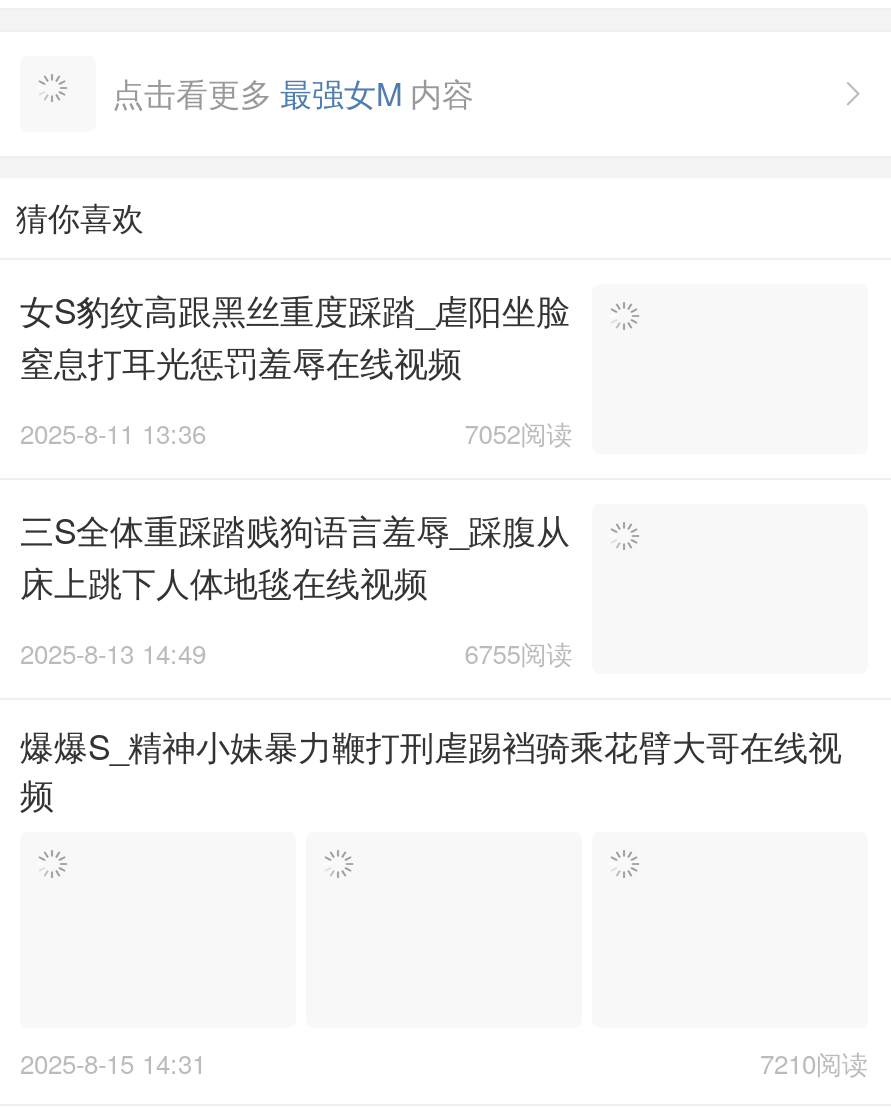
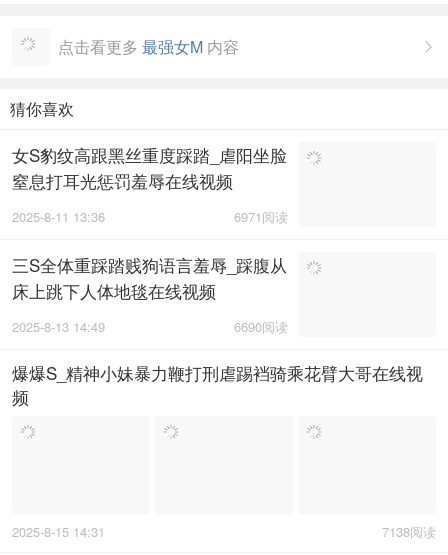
[464,414,572,452] 7052阅读 -> [234,207,288,226] 6971阅读
[464,634,572,672] 6755阅读 -> [234,317,288,336] 6690阅读
[760,1044,868,1082] 7210阅读 -> [382,522,436,541] 7138阅读

